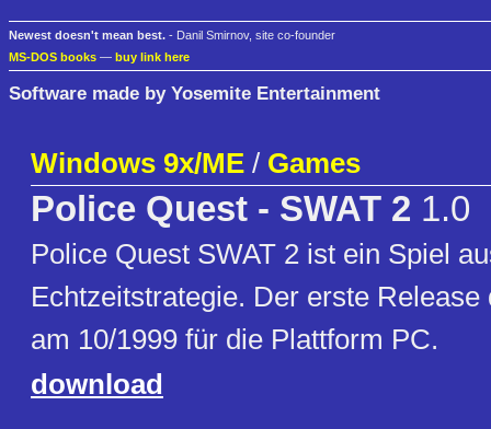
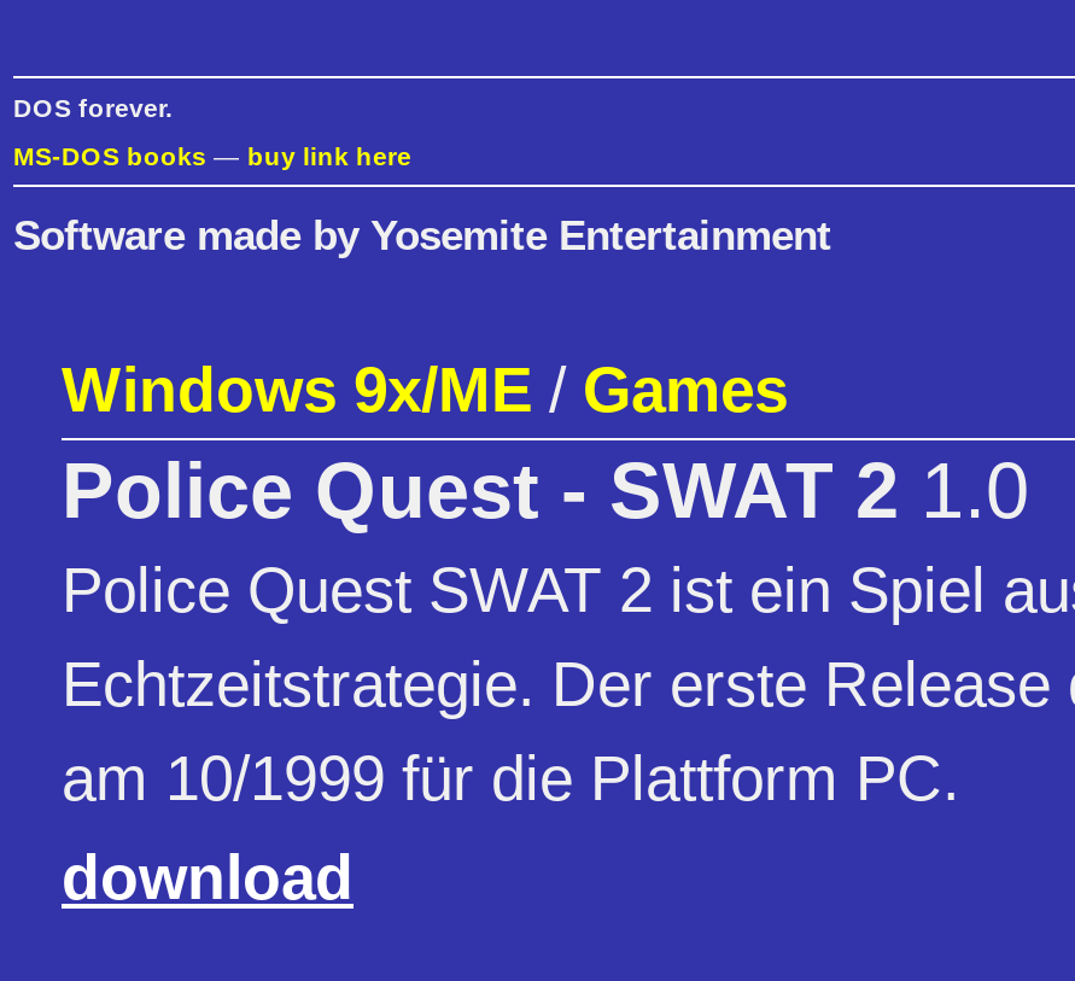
[9,29,335,42] Newest doesn't mean best. - Danil Smirnov, site co-founder -> [13,93,173,122] DOS forever.

